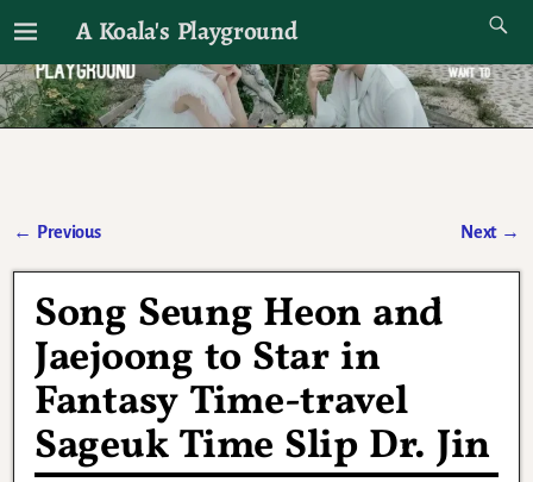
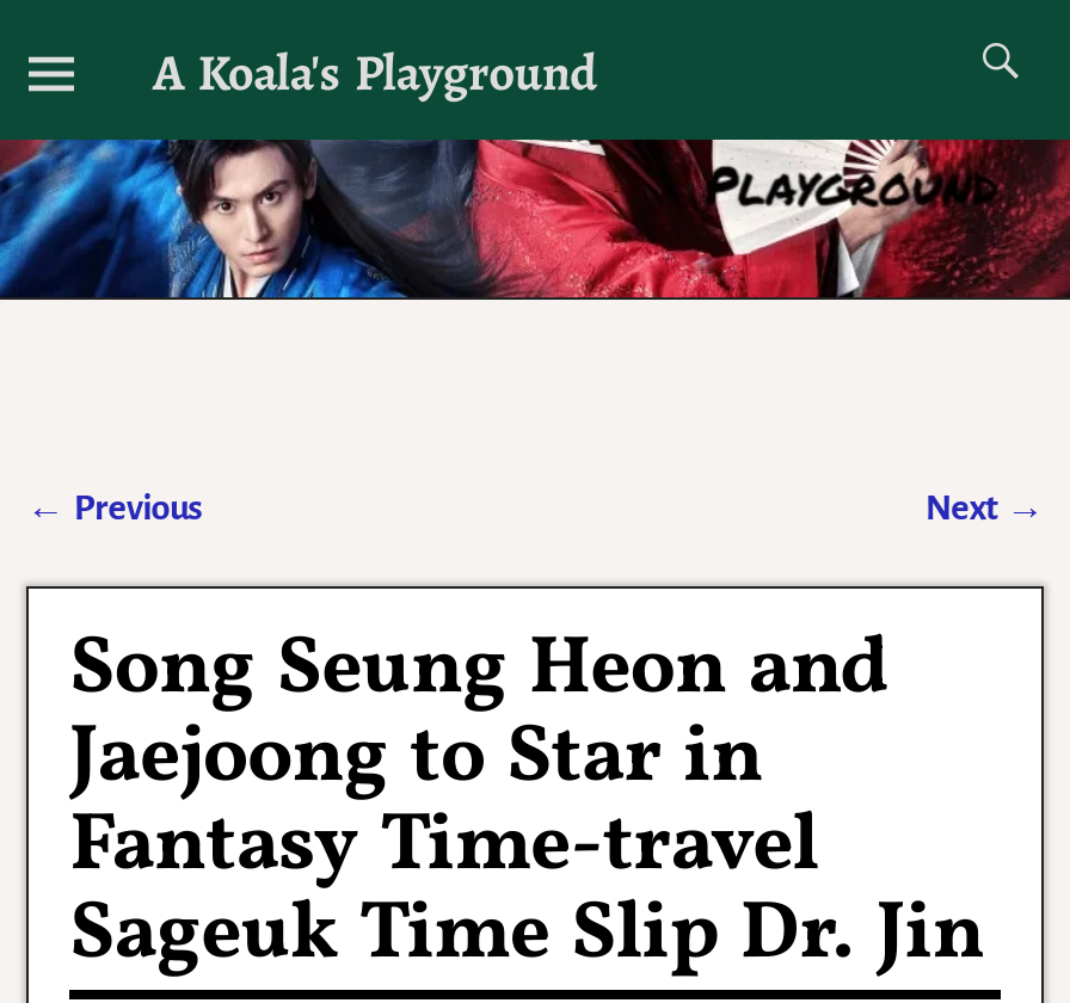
[4,63,529,129] [image] -> [7,137,1063,300] [image]

